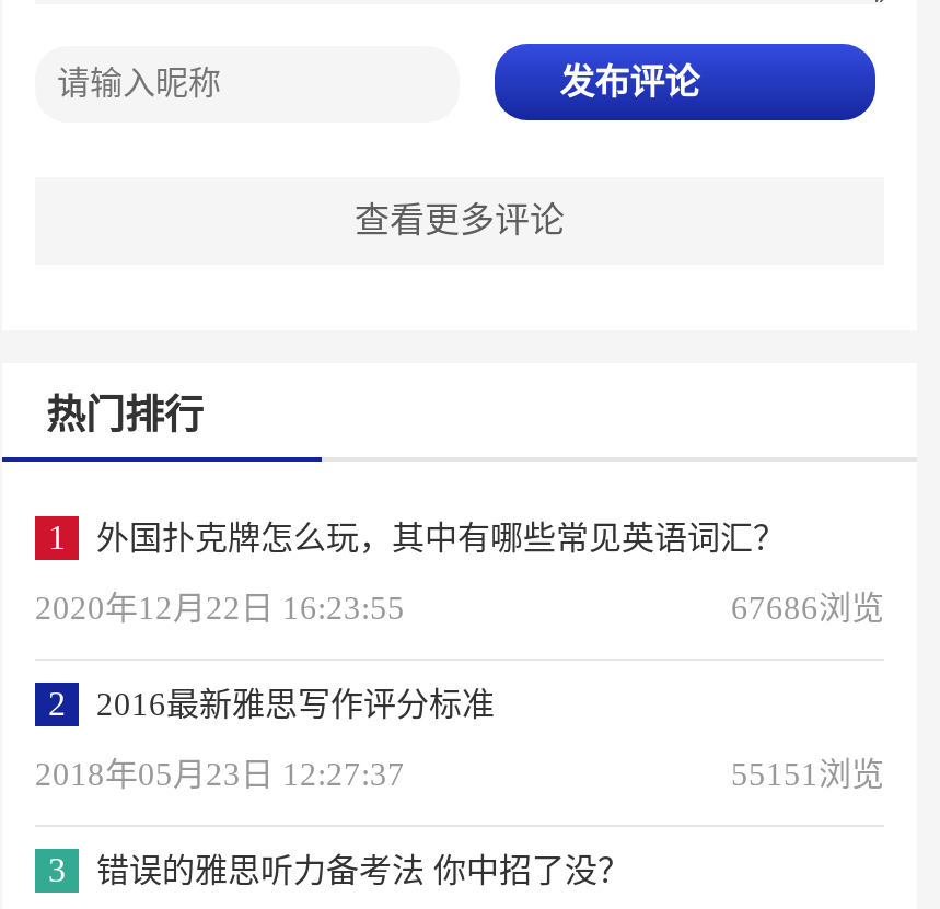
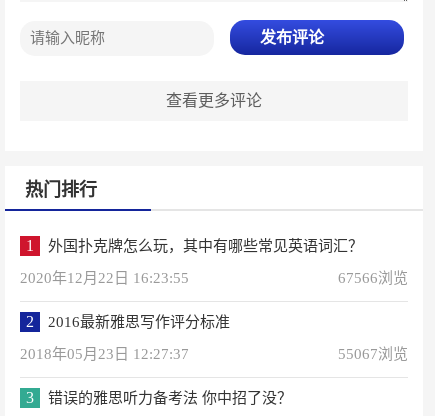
[731,591,884,626] 67686浏览 -> [338,270,408,286] 67566浏览
[731,757,884,792] 55151浏览 -> [338,346,408,362] 55067浏览

